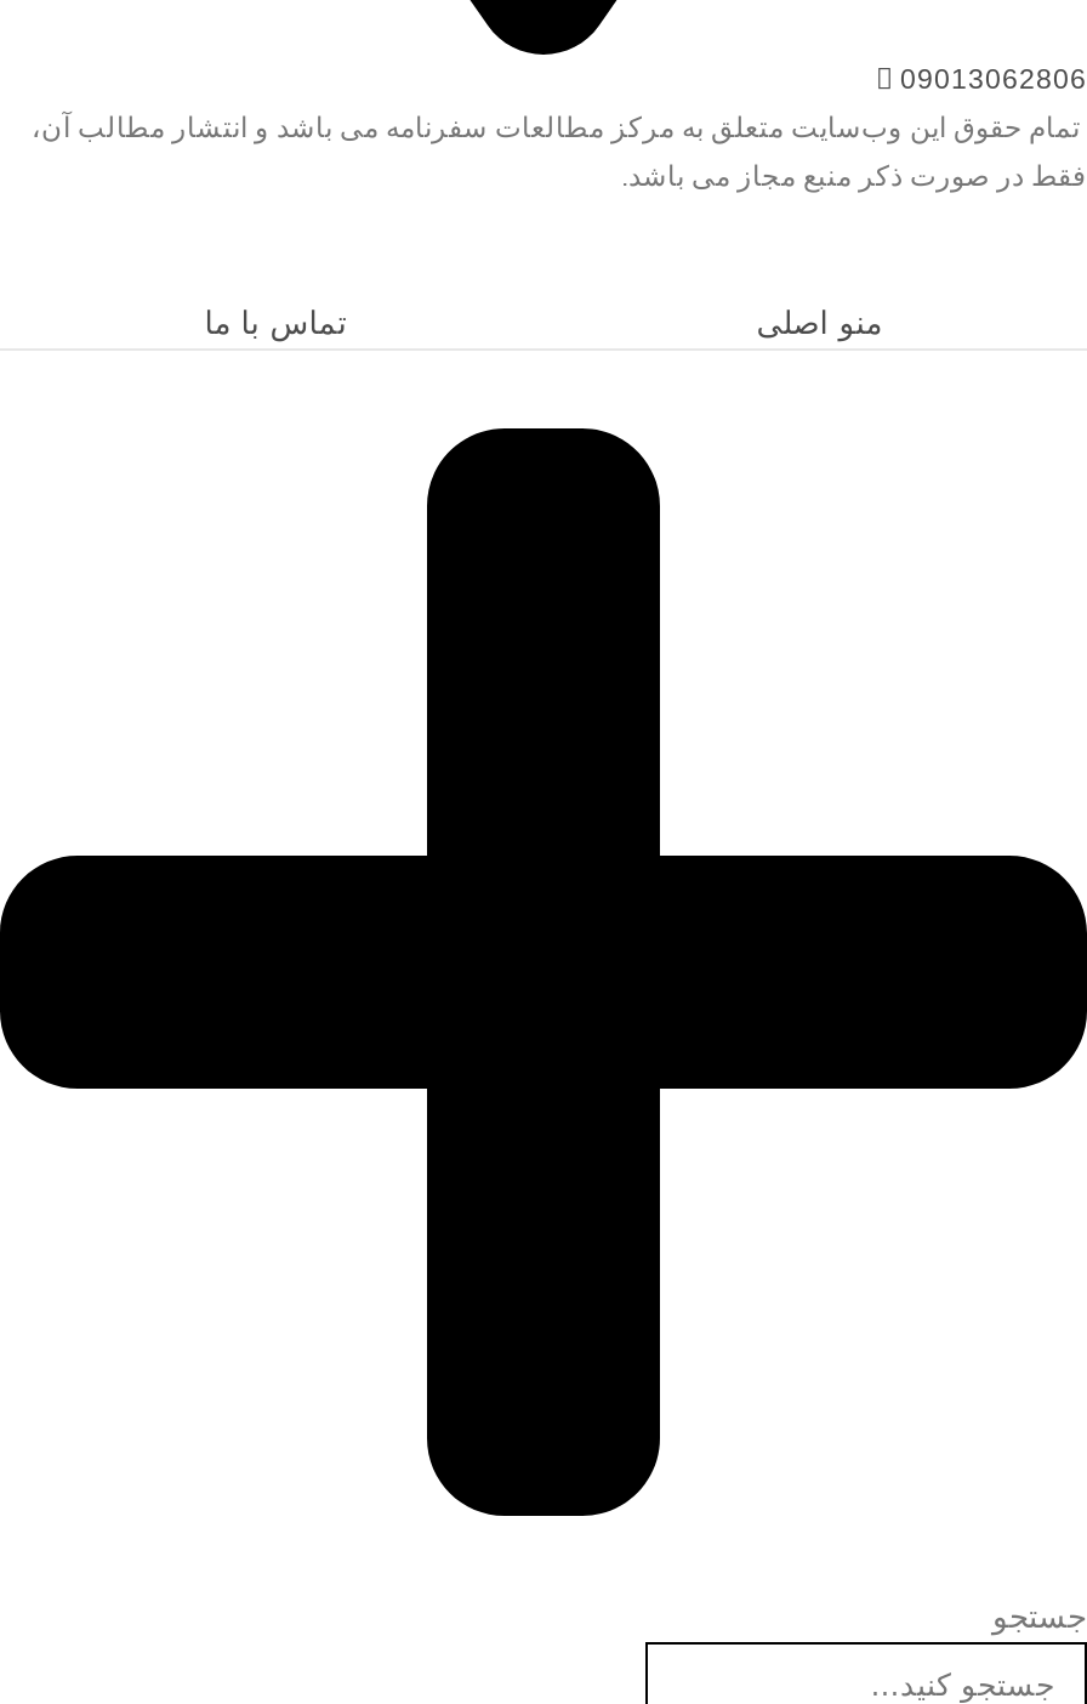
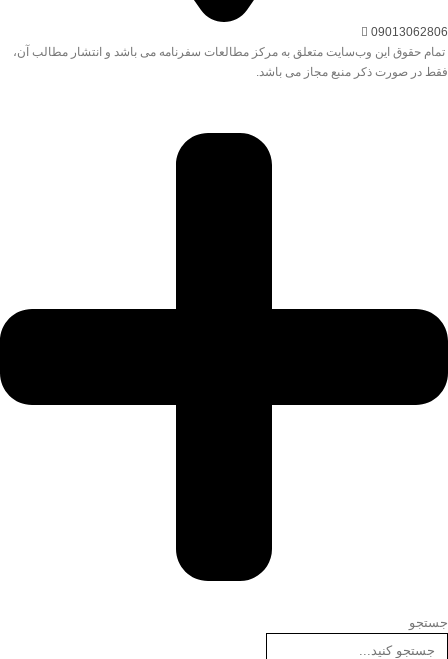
[204,304,883,340] منو اصلی | تماس با ما -> none

